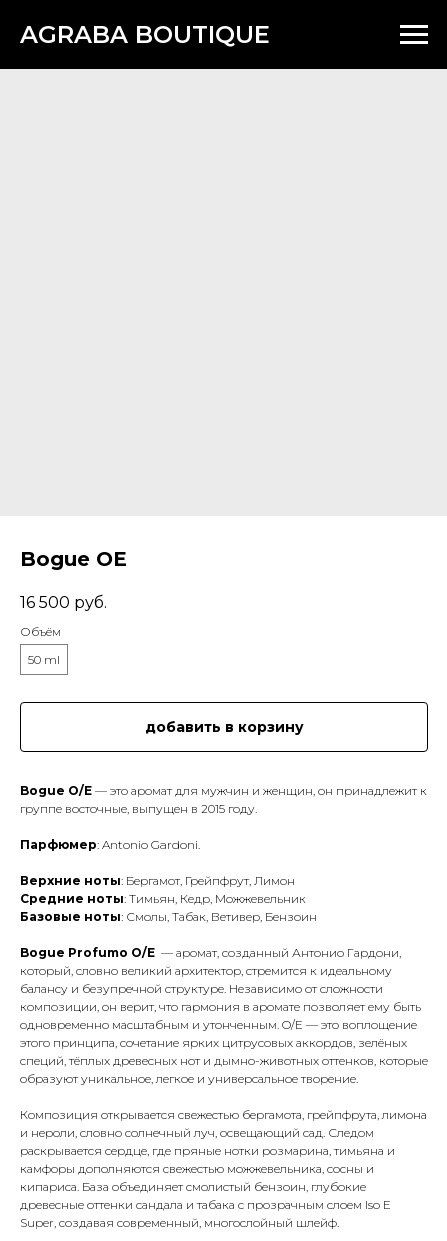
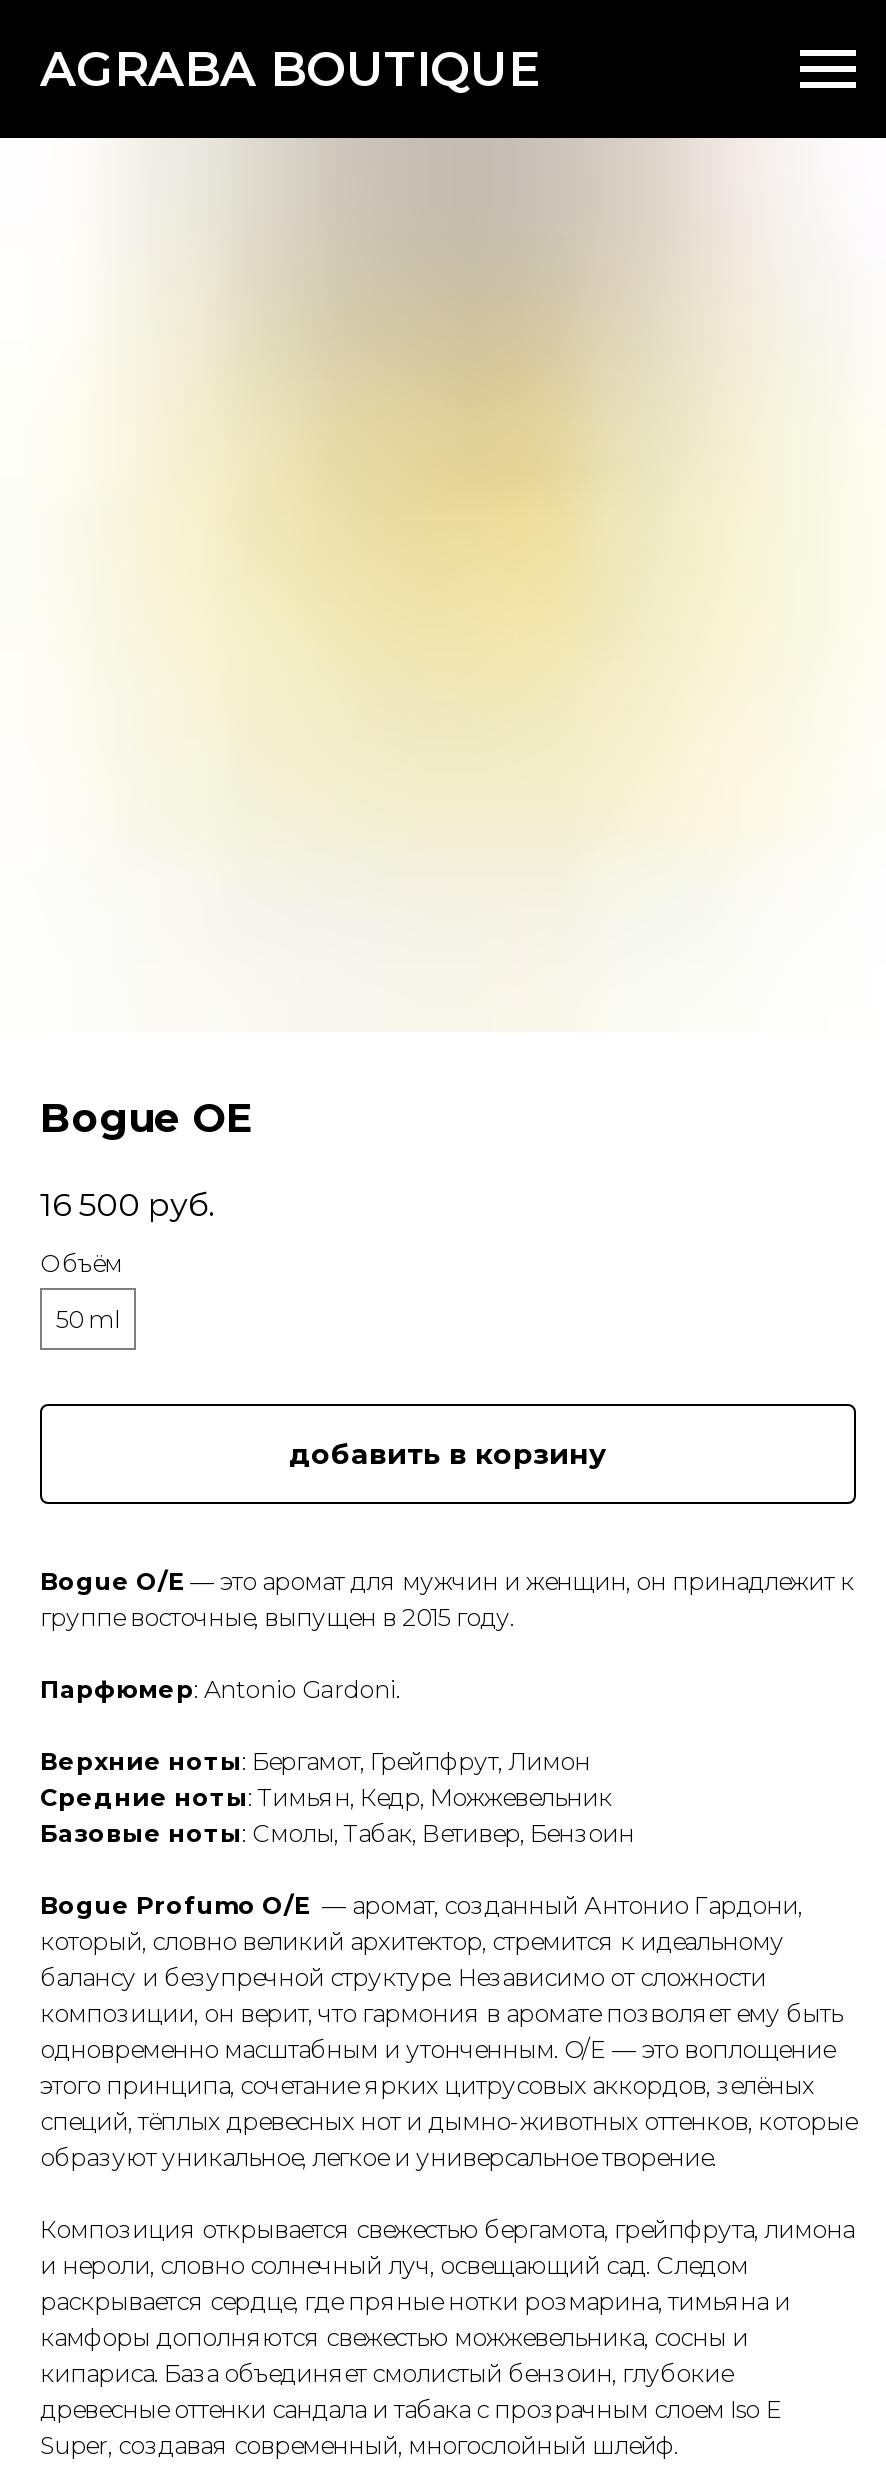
none -> [204,138,702,796] [image]

